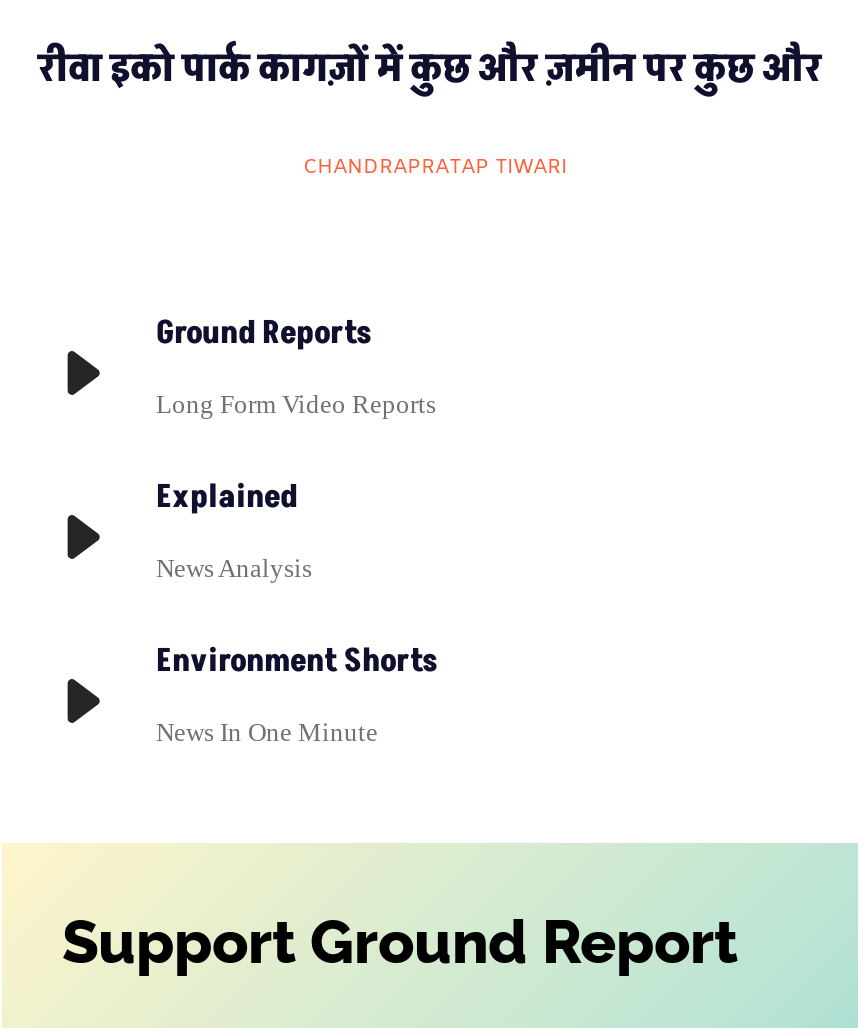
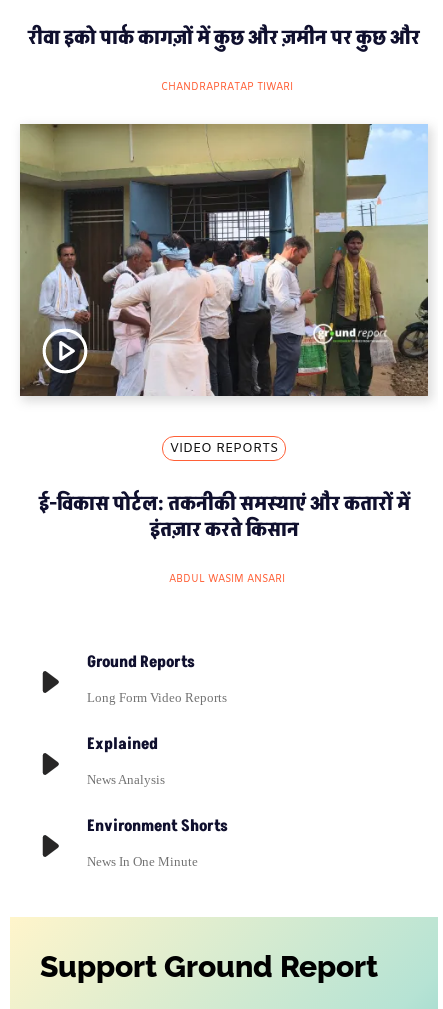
none -> [19,123,430,398] [image]
none -> [38,440,409,586] VIDEO REPORTS | ई-विकास पोर्टल: तकनीकी समस्याएं और कतारों में | इंतज़ार करते किसान | ABDUL WASIM ANSARI

